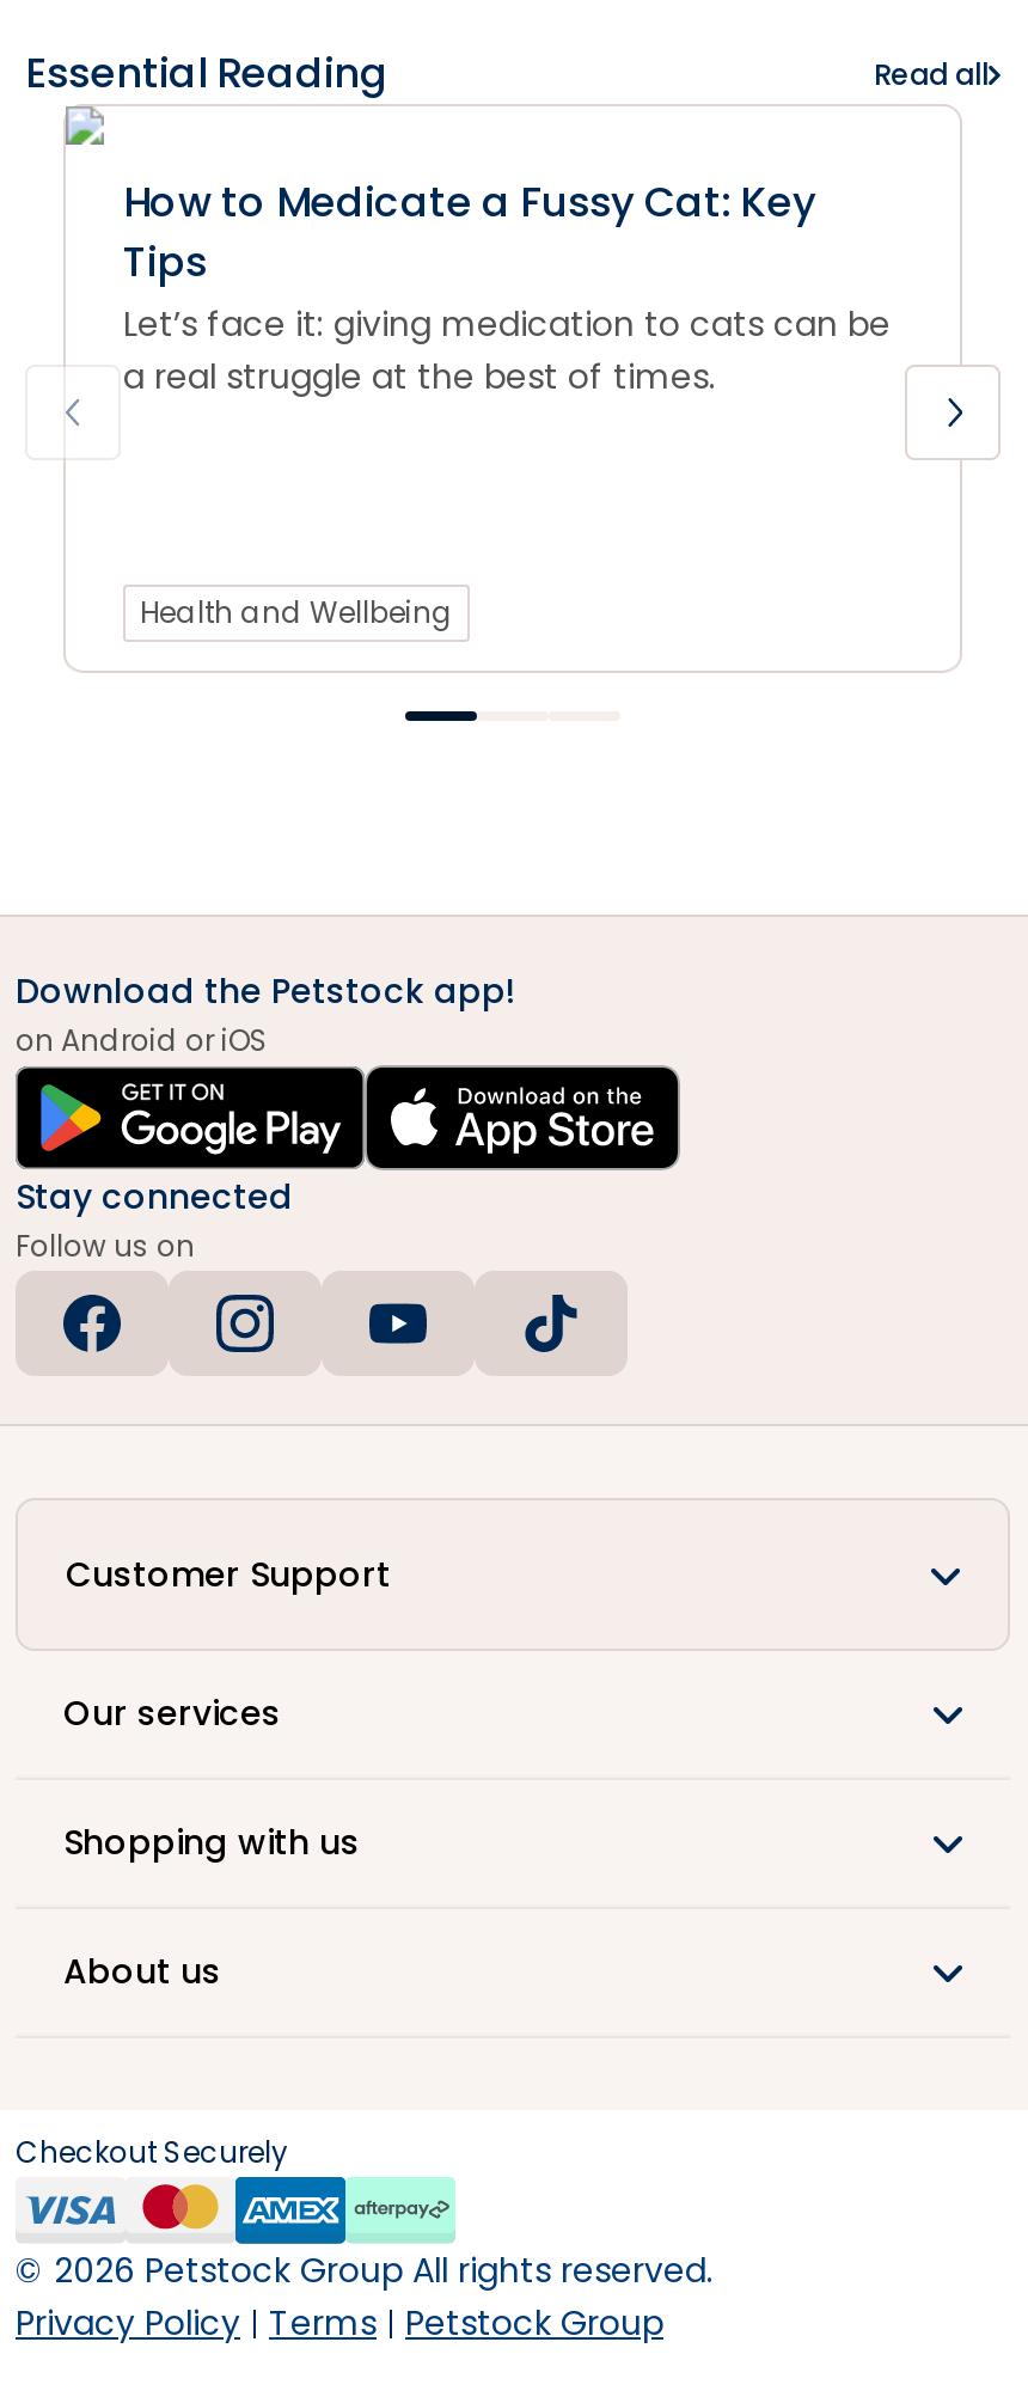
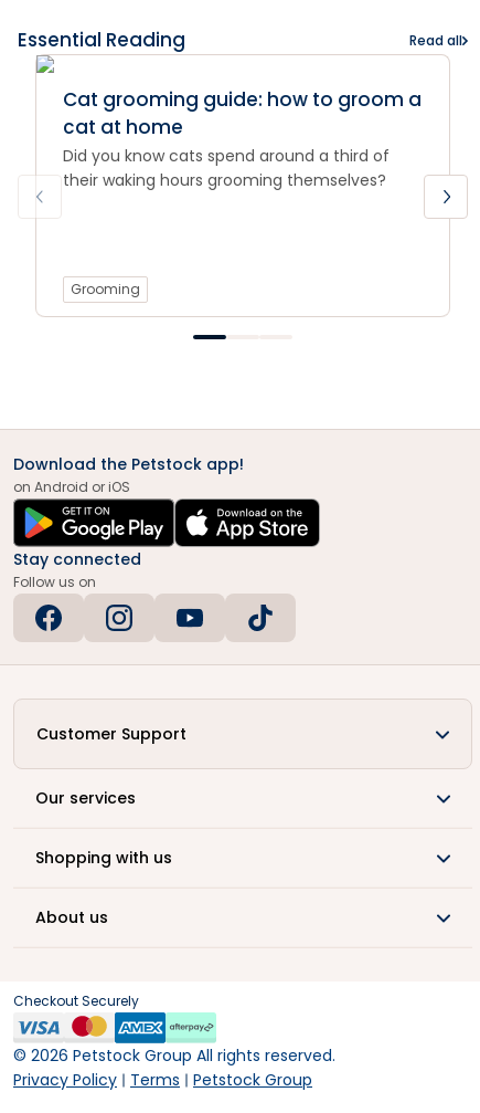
[123,173,891,400] How to Medicate a Fussy Cat: Key | Tips | Let’s face it: giving medication to cats can be | a real struggle at the best of times. -> [63,86,422,191] Cat grooming guide: how to groom a | cat at home | Did you know cats spend around a third of | their waking hours grooming themselves?
[140,592,453,632] Health and Wellbeing -> [71,280,140,298] Grooming

